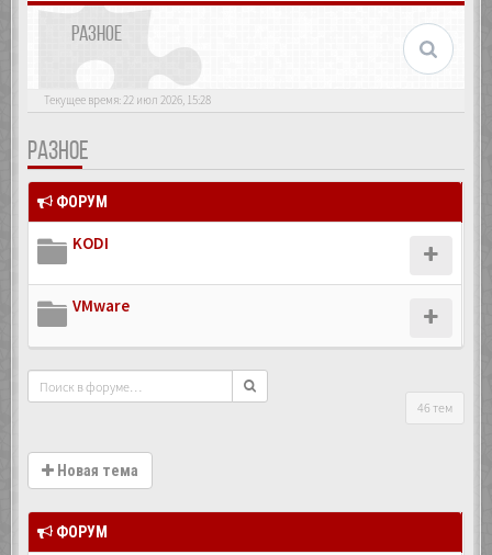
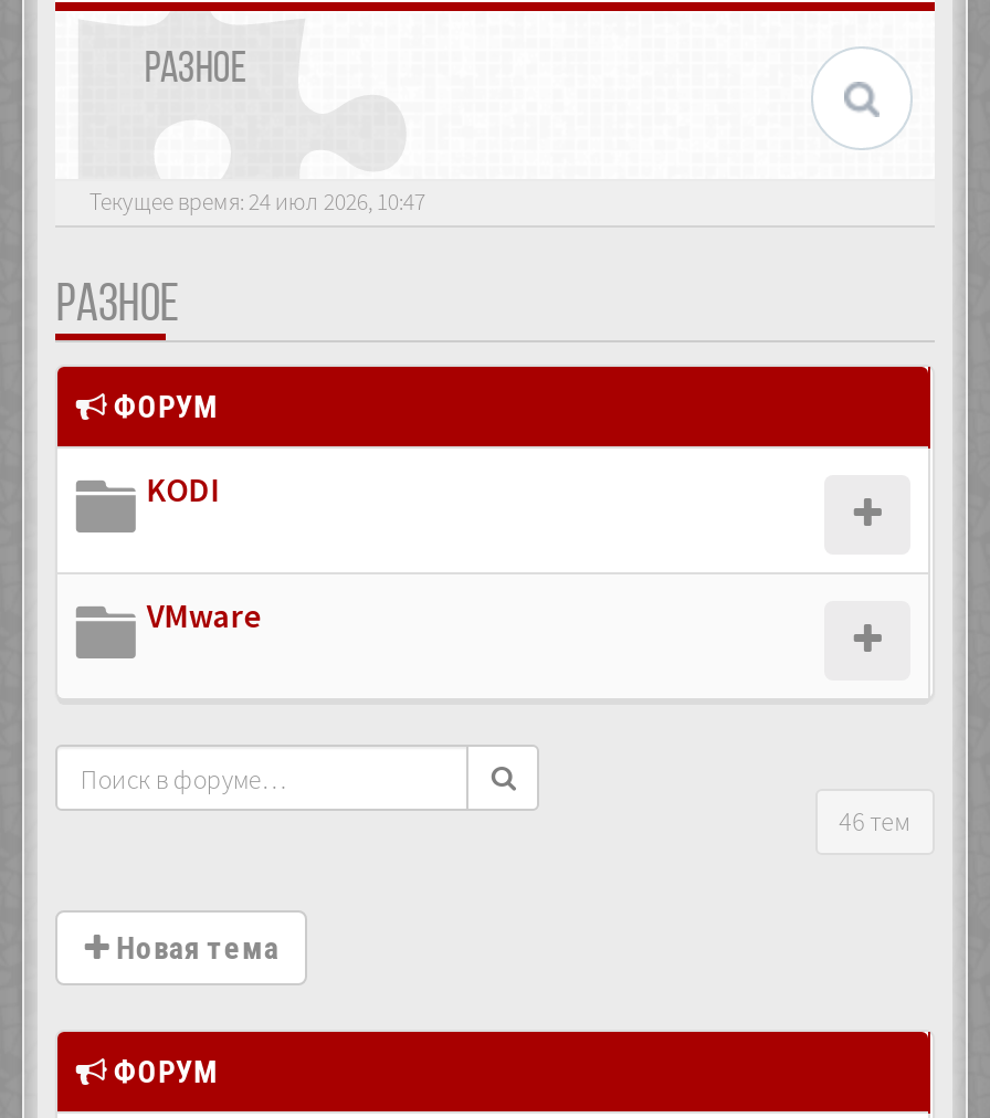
[44,92,211,107] Текущее время: 22 июл 2026, 15:28 -> [89,186,425,217] Текущее время: 24 июл 2026, 10:47

